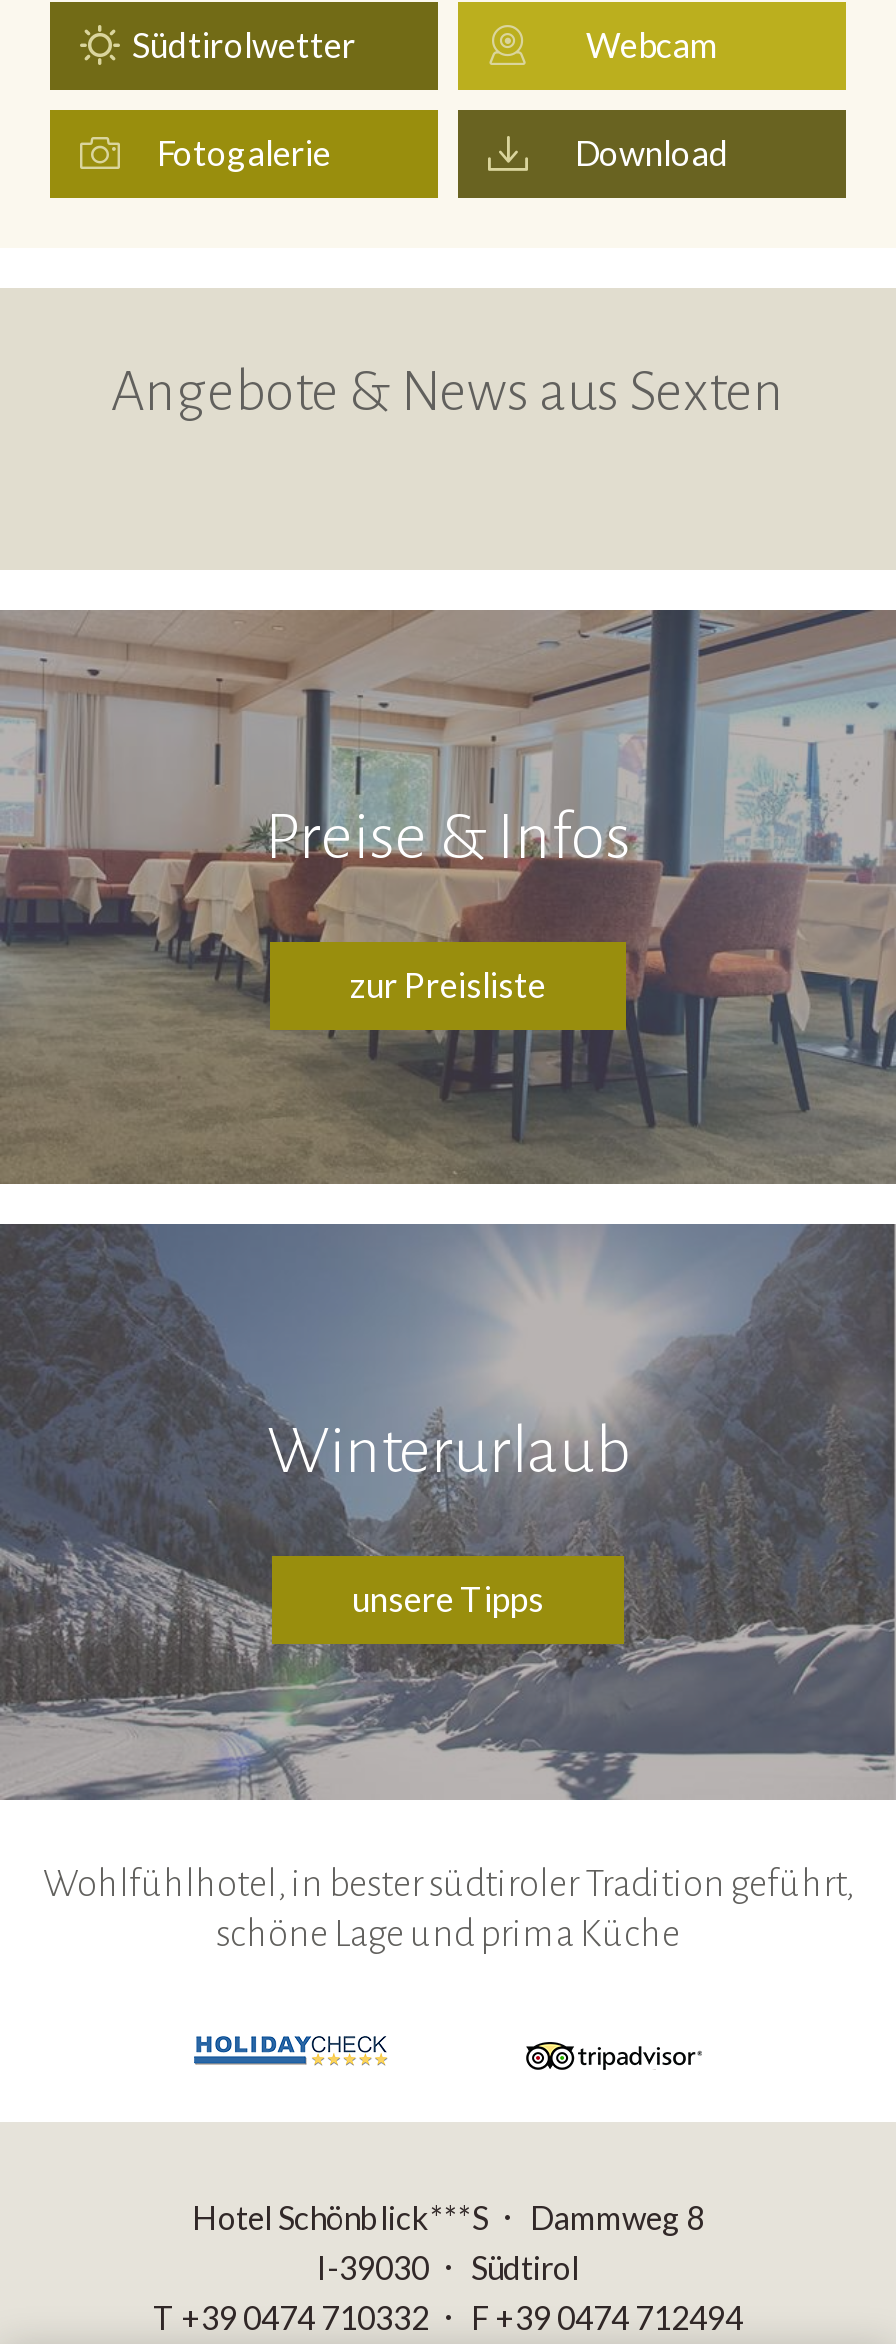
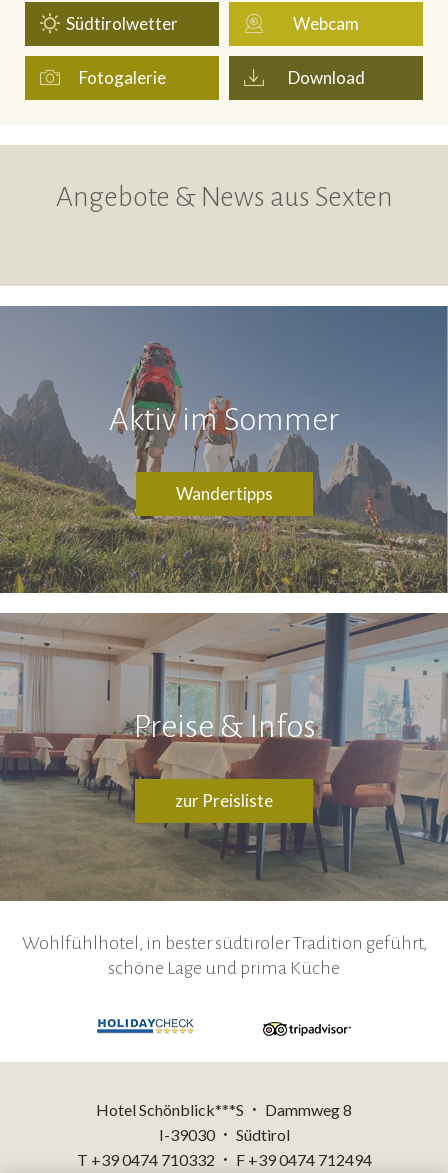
none -> [3,306,445,592] [image] | Aktiv im Sommer | Wandertipps
moved [0,608,896,1184] -> [0,612,448,900]: [image] | Preise & Infos | zur Preisliste
[6,1224,890,1800] [image] | Winterurlaub | unsere Tipps -> none

